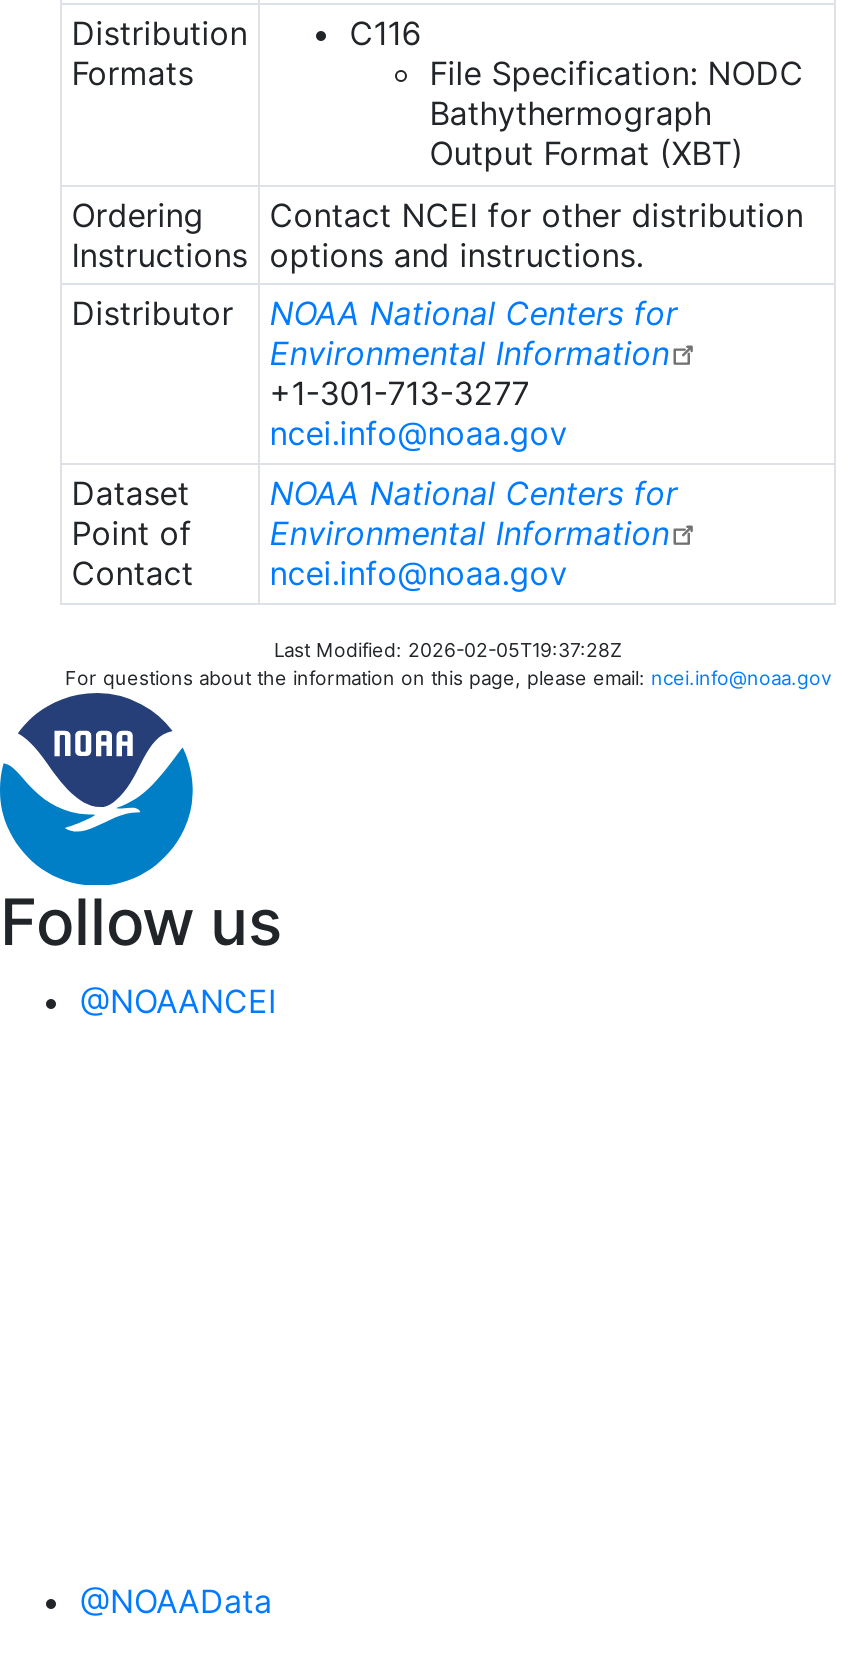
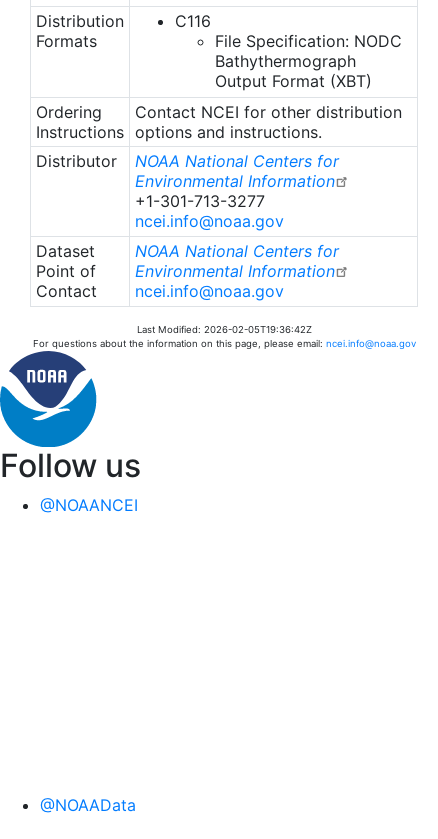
[274,638,622,660] Last Modified: 2026-02-05T19:37:28Z -> [136,324,311,335] Last Modified: 2026-02-05T19:36:42Z

